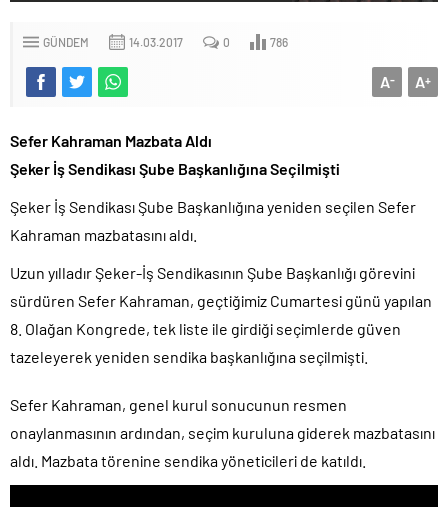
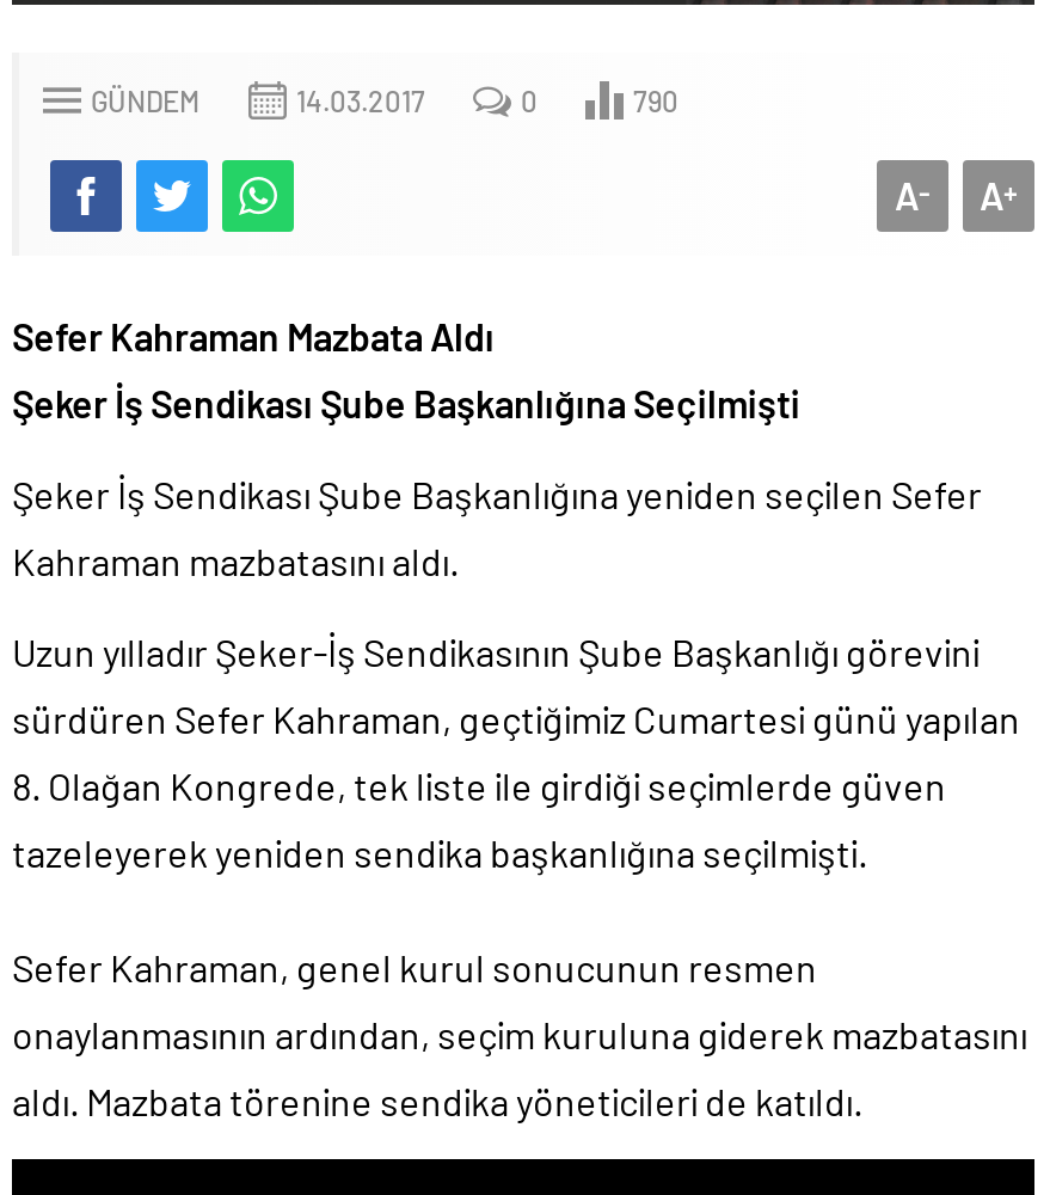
[270,35,288,49] 786 -> [633,83,678,116] 790

